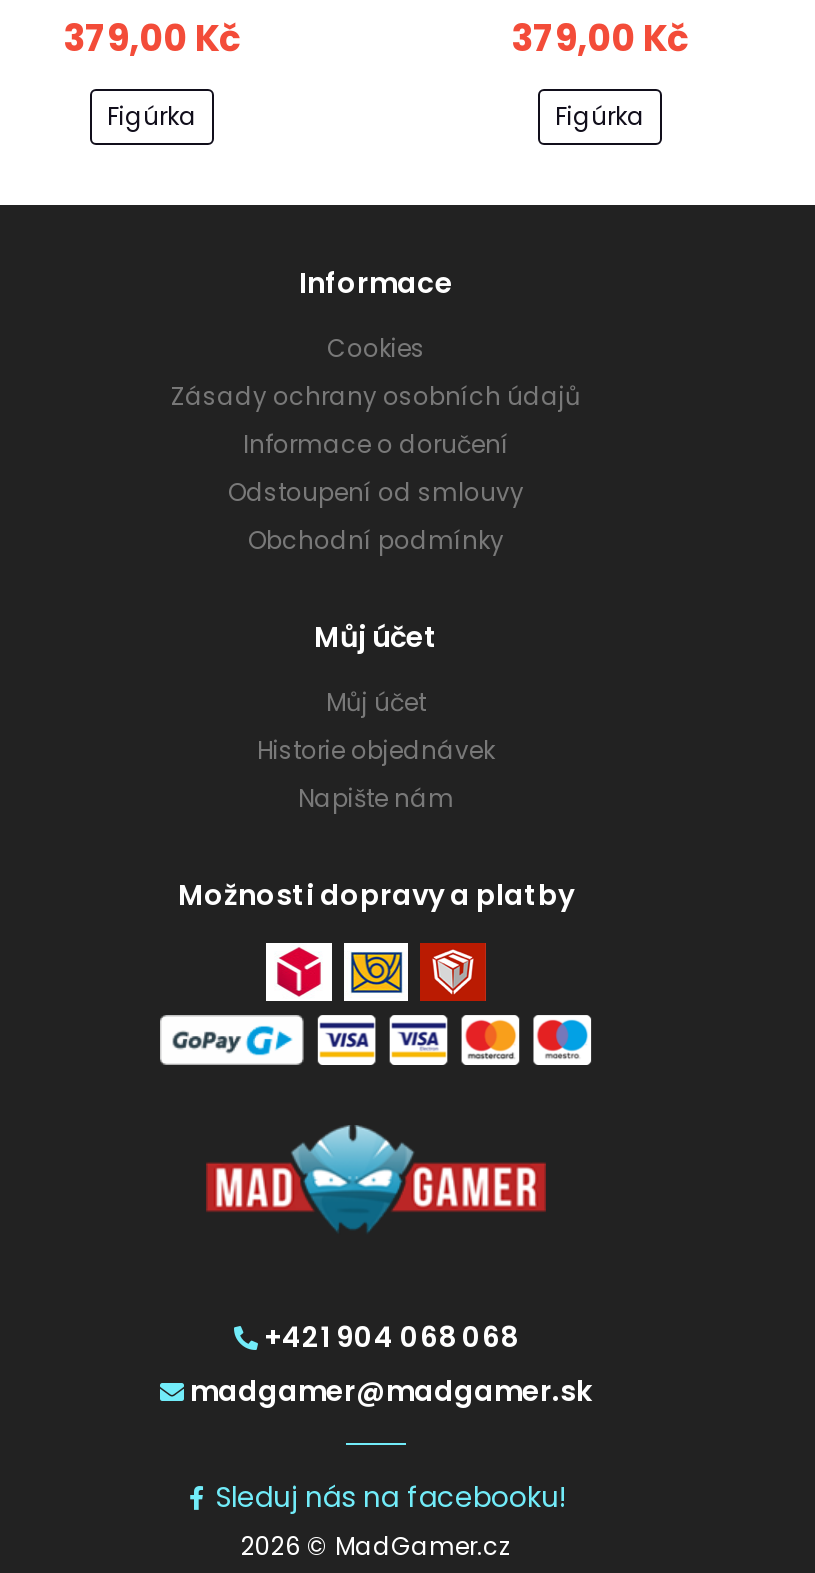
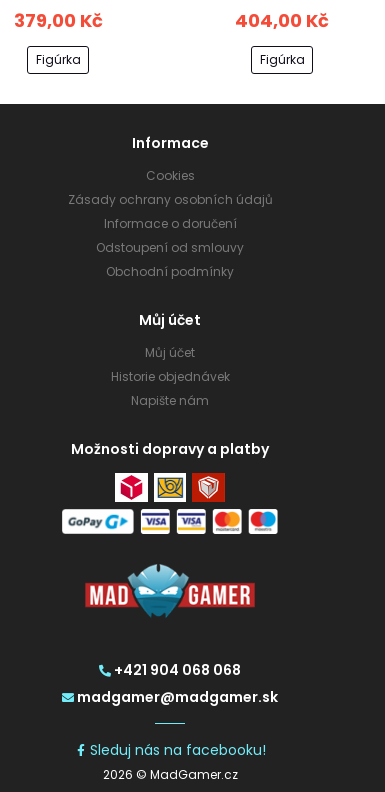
[511,12,689,62] 379,00 Kč -> [235,7,329,32] 404,00 Kč

